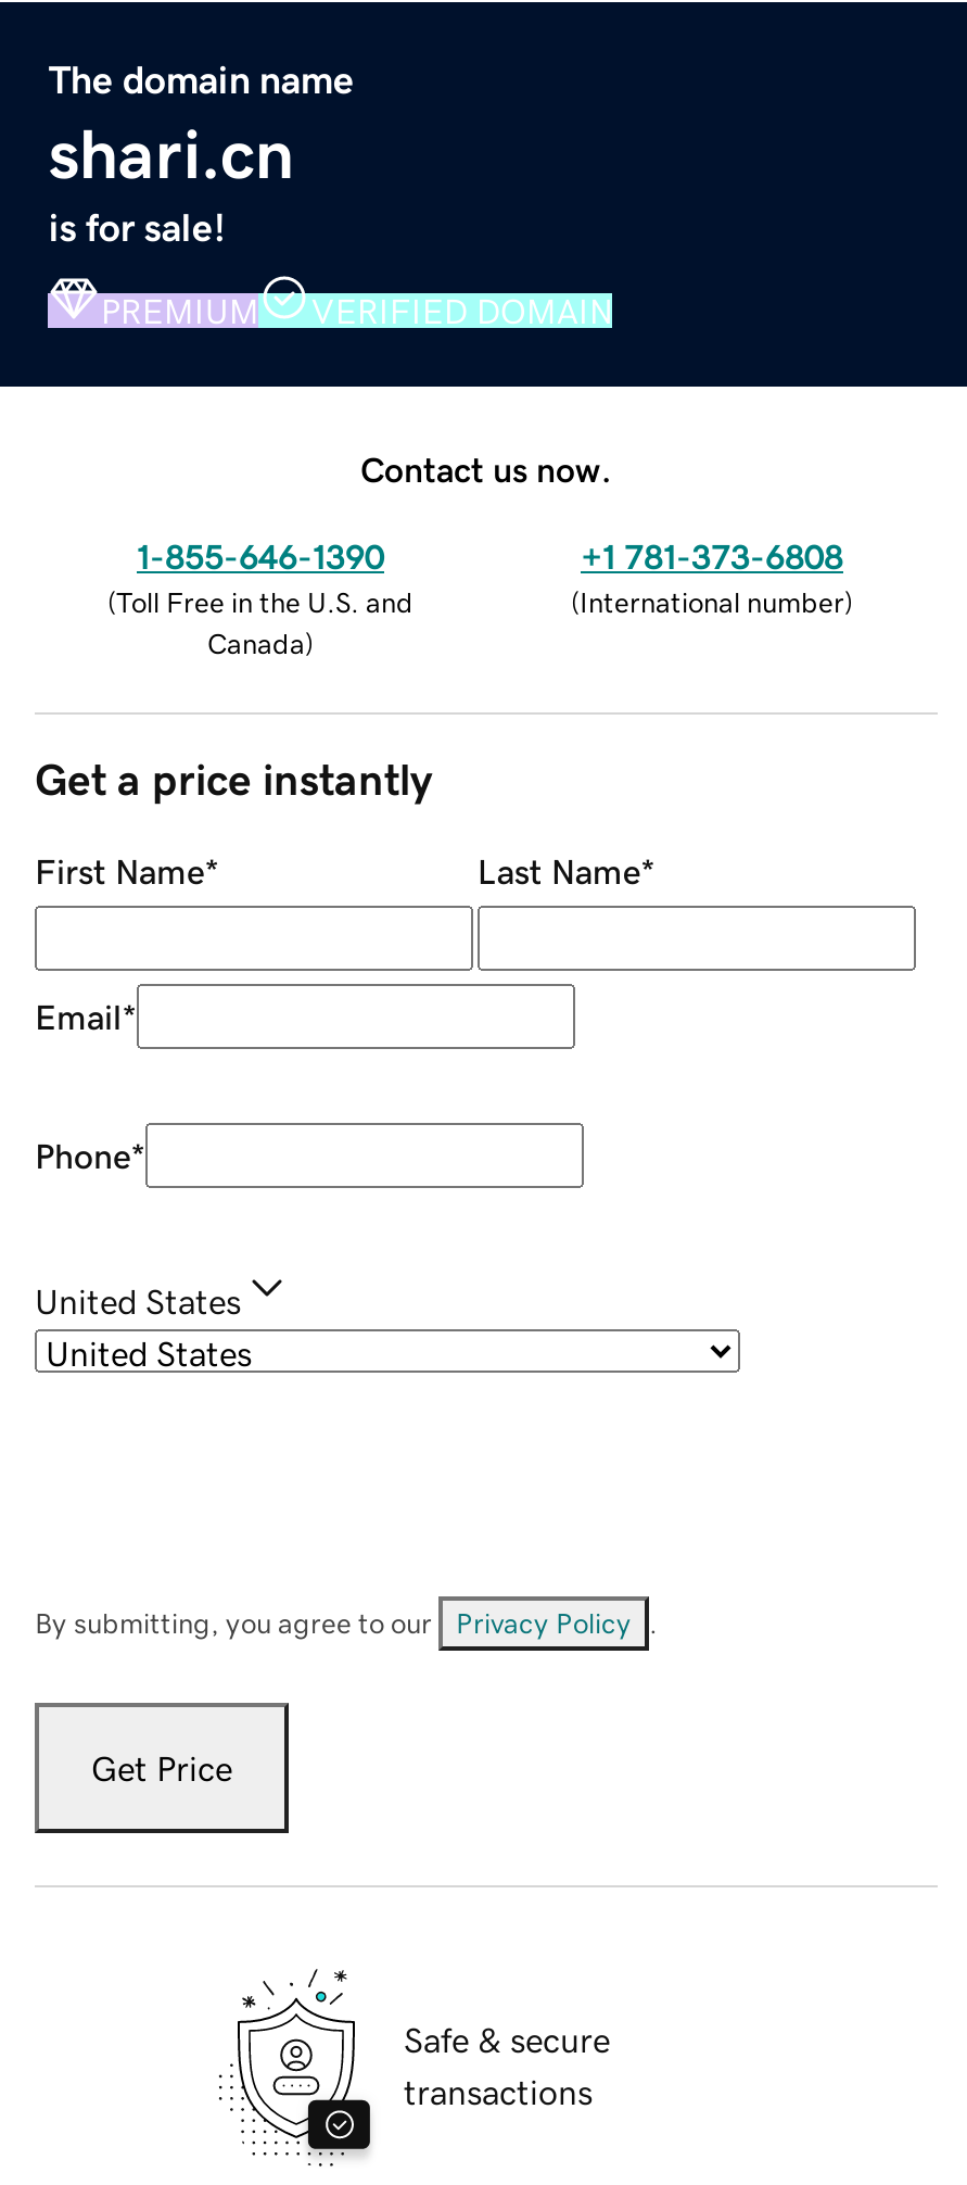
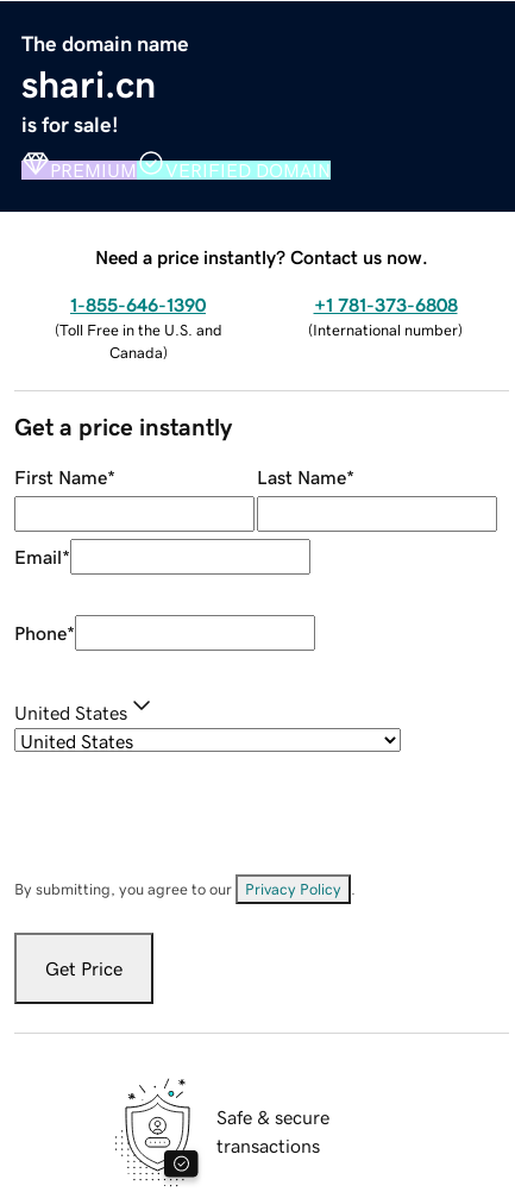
[360,451,612,486] Contact us now. -> [95,247,428,266] Need a price instantly? Contact us now.

